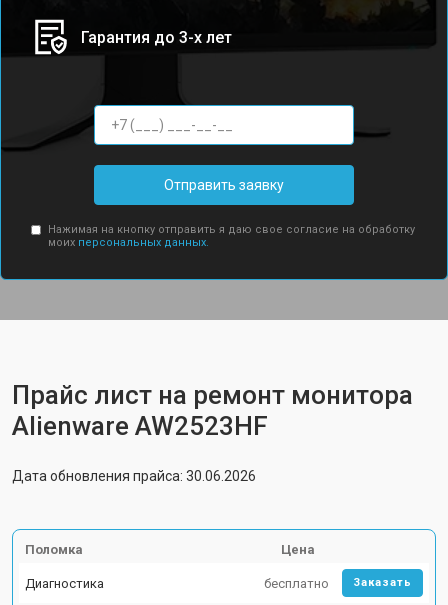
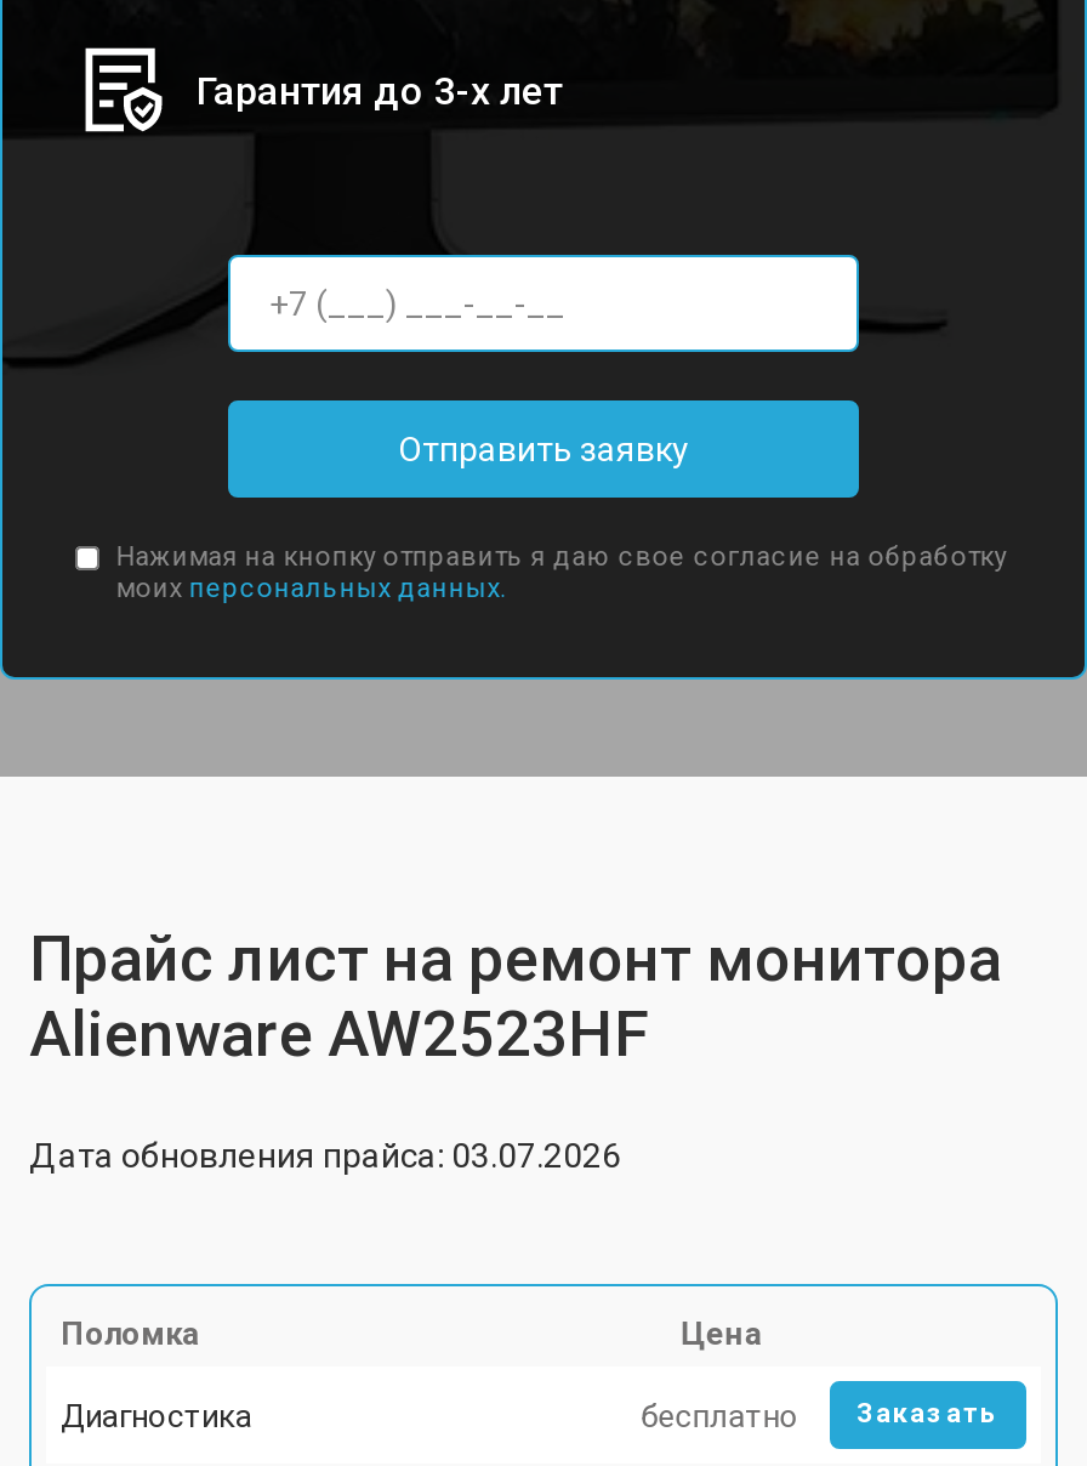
[12,468,256,484] Дата обновления прайса: 30.06.2026 -> [29,1136,621,1175] Дата обновления прайса: 03.07.2026

